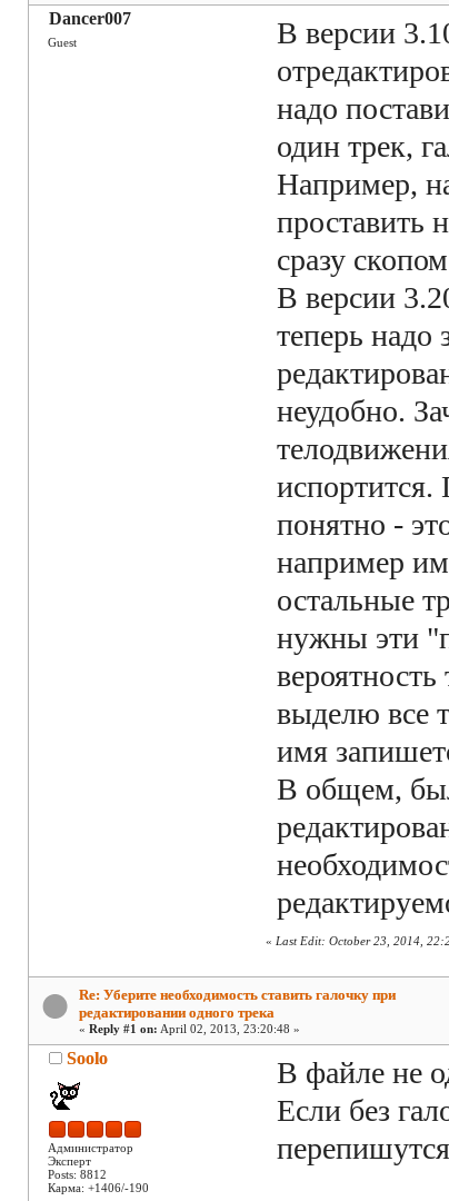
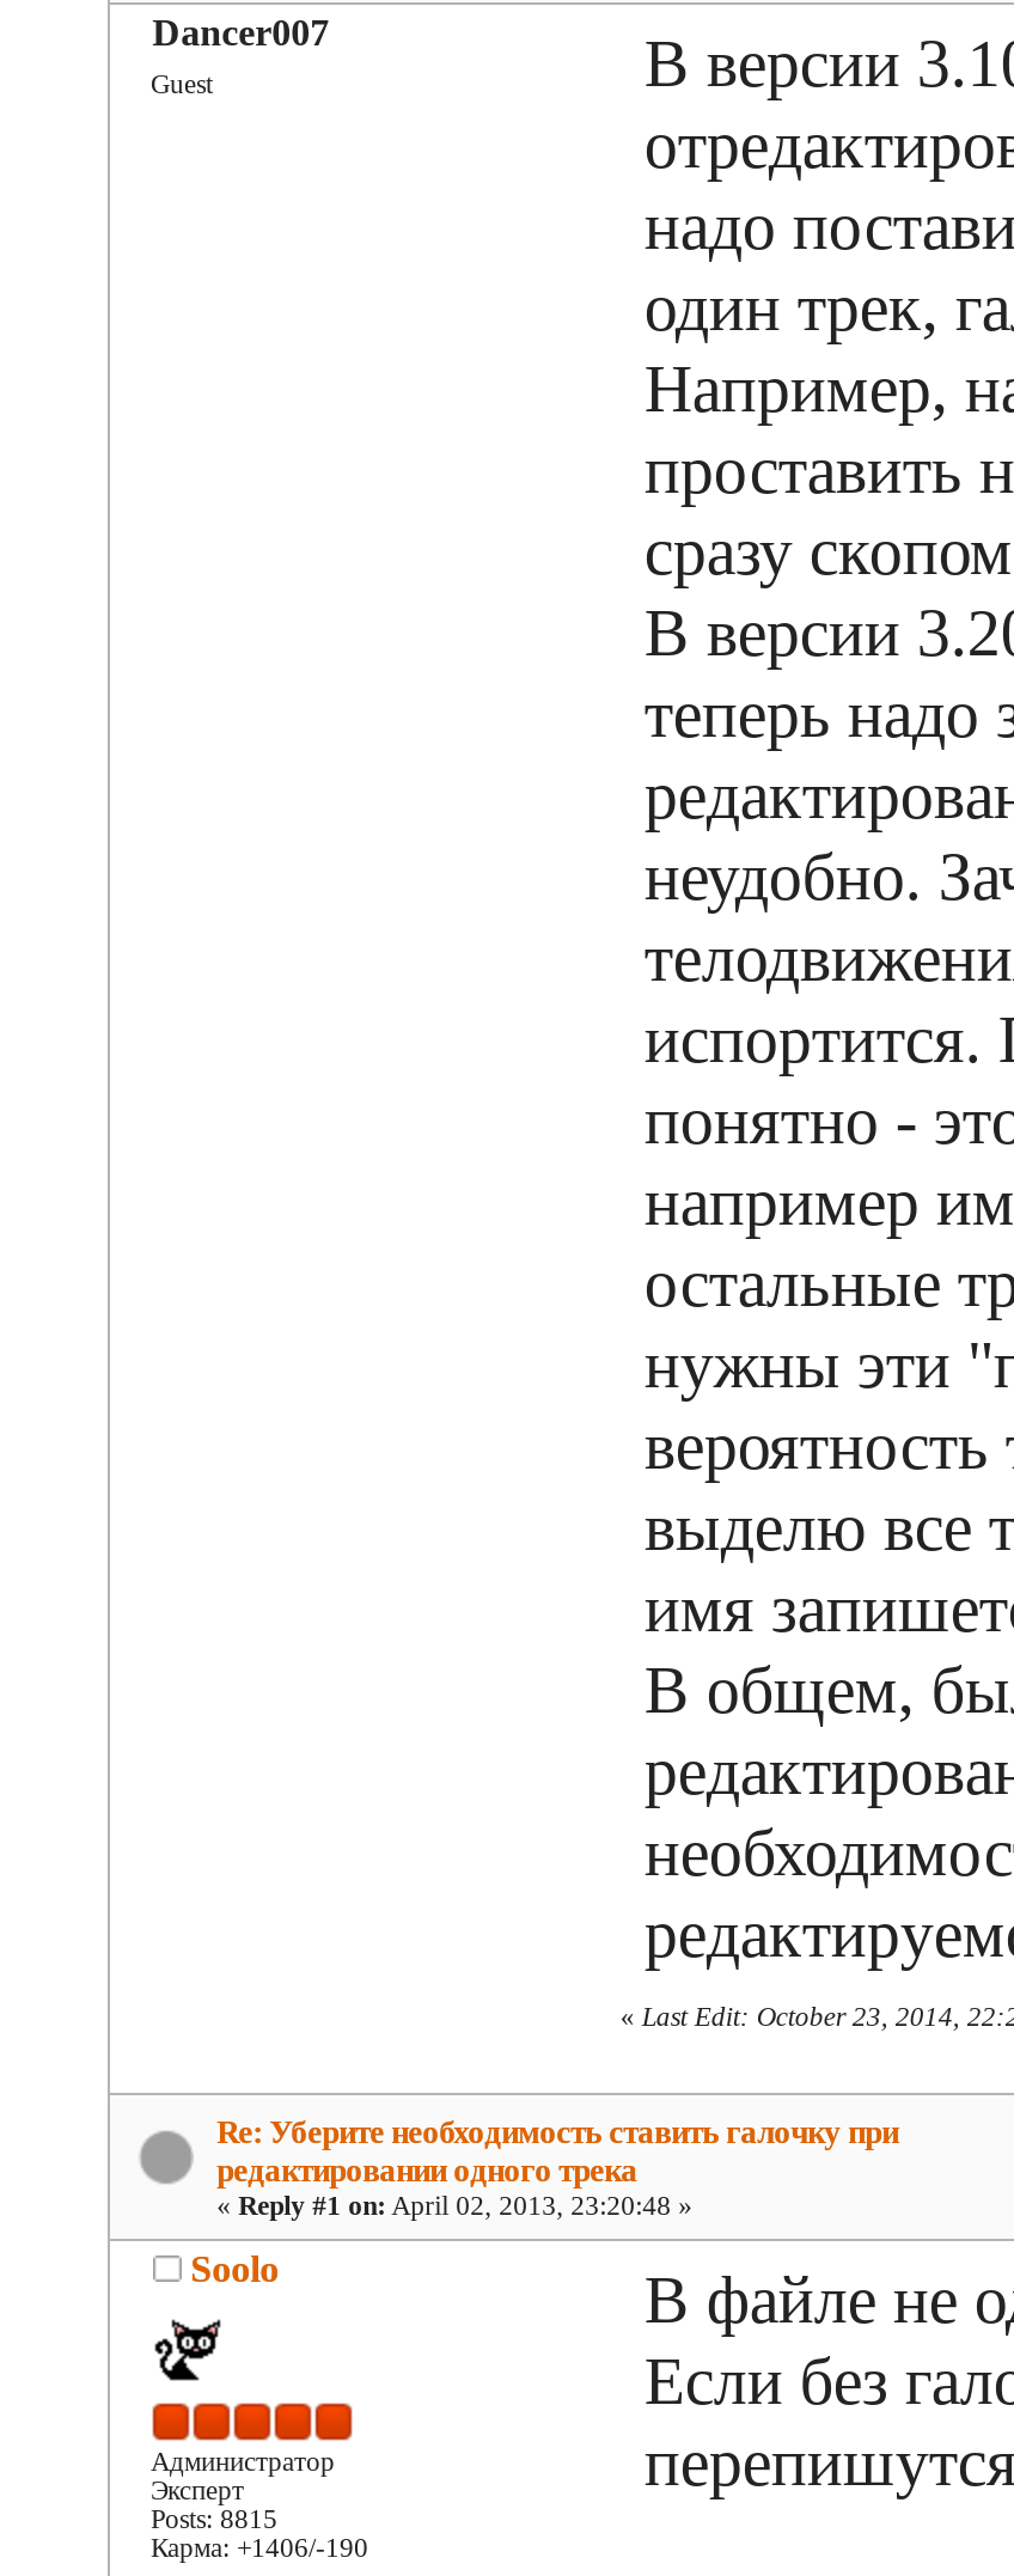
[48,1168,107,1181] Posts: 8812 -> [151,2505,277,2534] Posts: 8815

